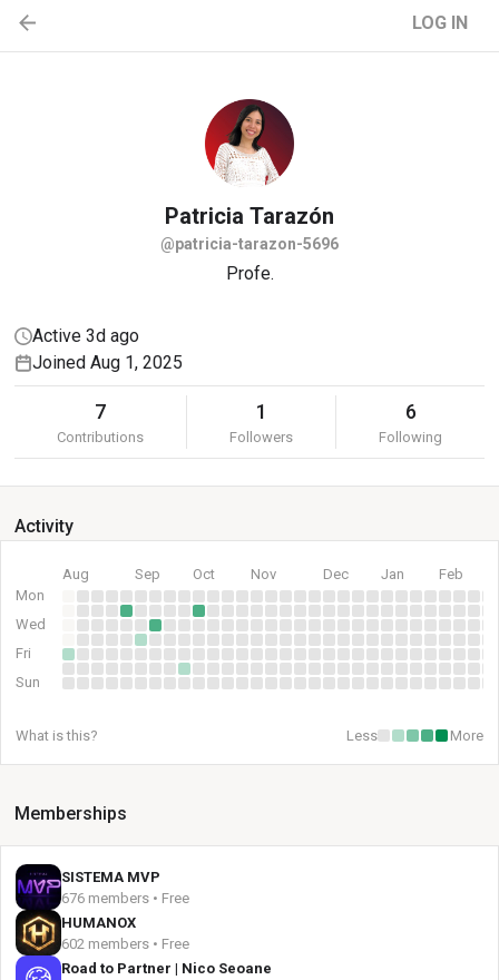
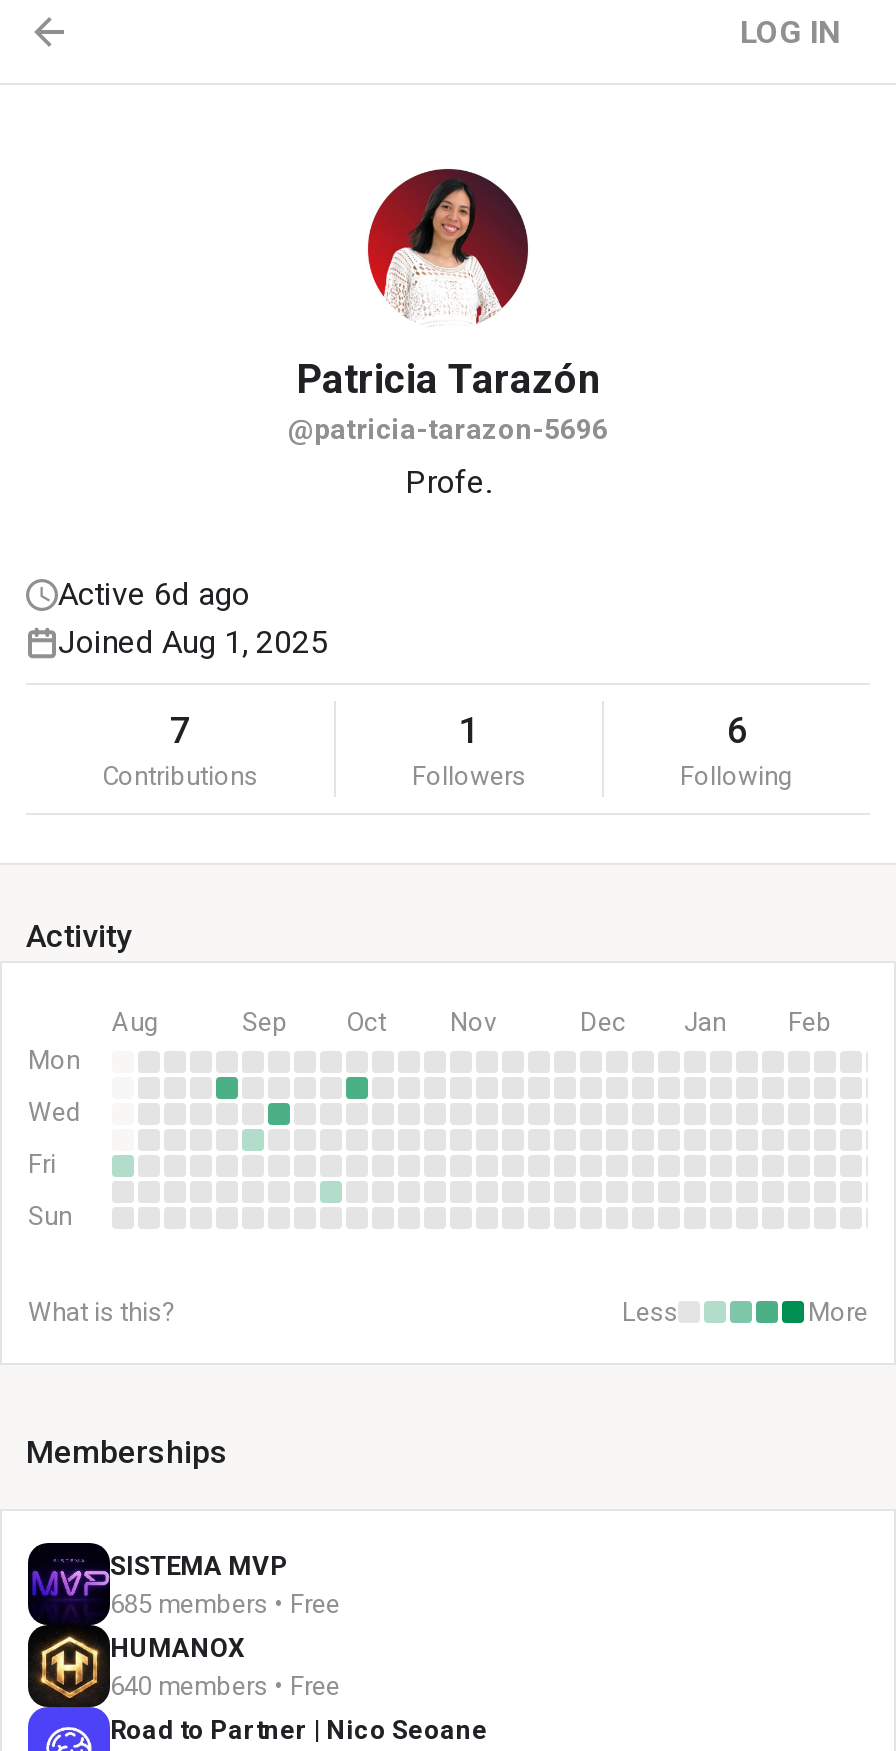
[32,325,139,346] Active 3d ago -> [58,575,250,613] Active 6d ago
[61,890,189,906] 676 members • Free -> [110,1589,340,1619] 685 members • Free
[61,935,189,952] 602 members • Free -> [110,1671,340,1701] 640 members • Free

